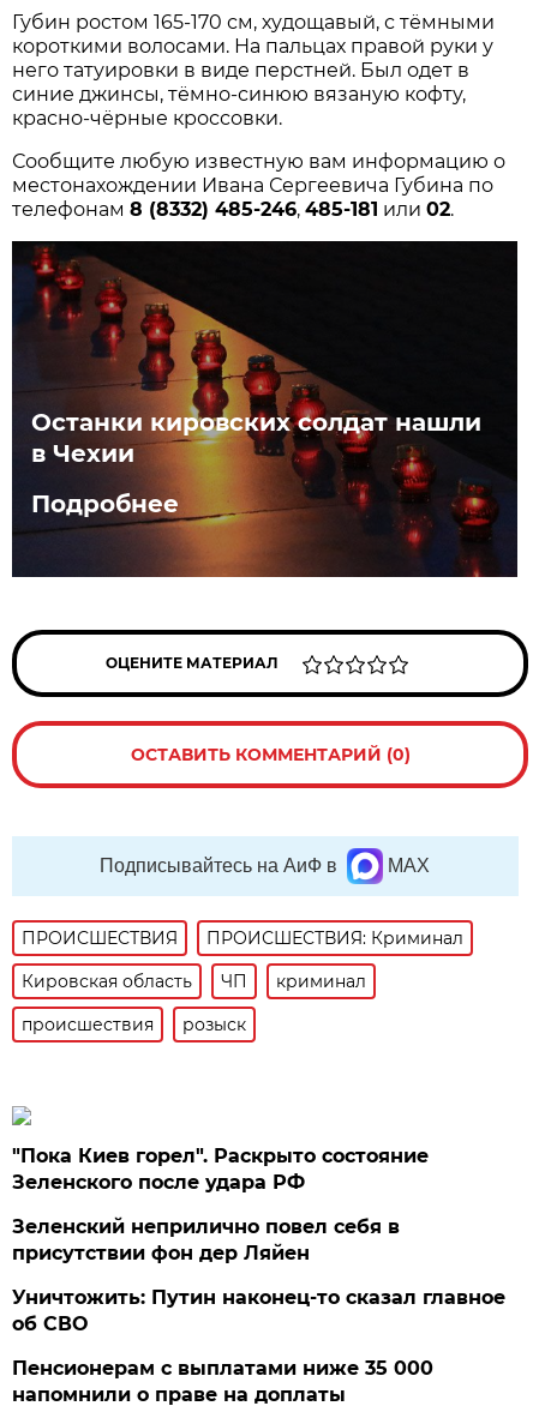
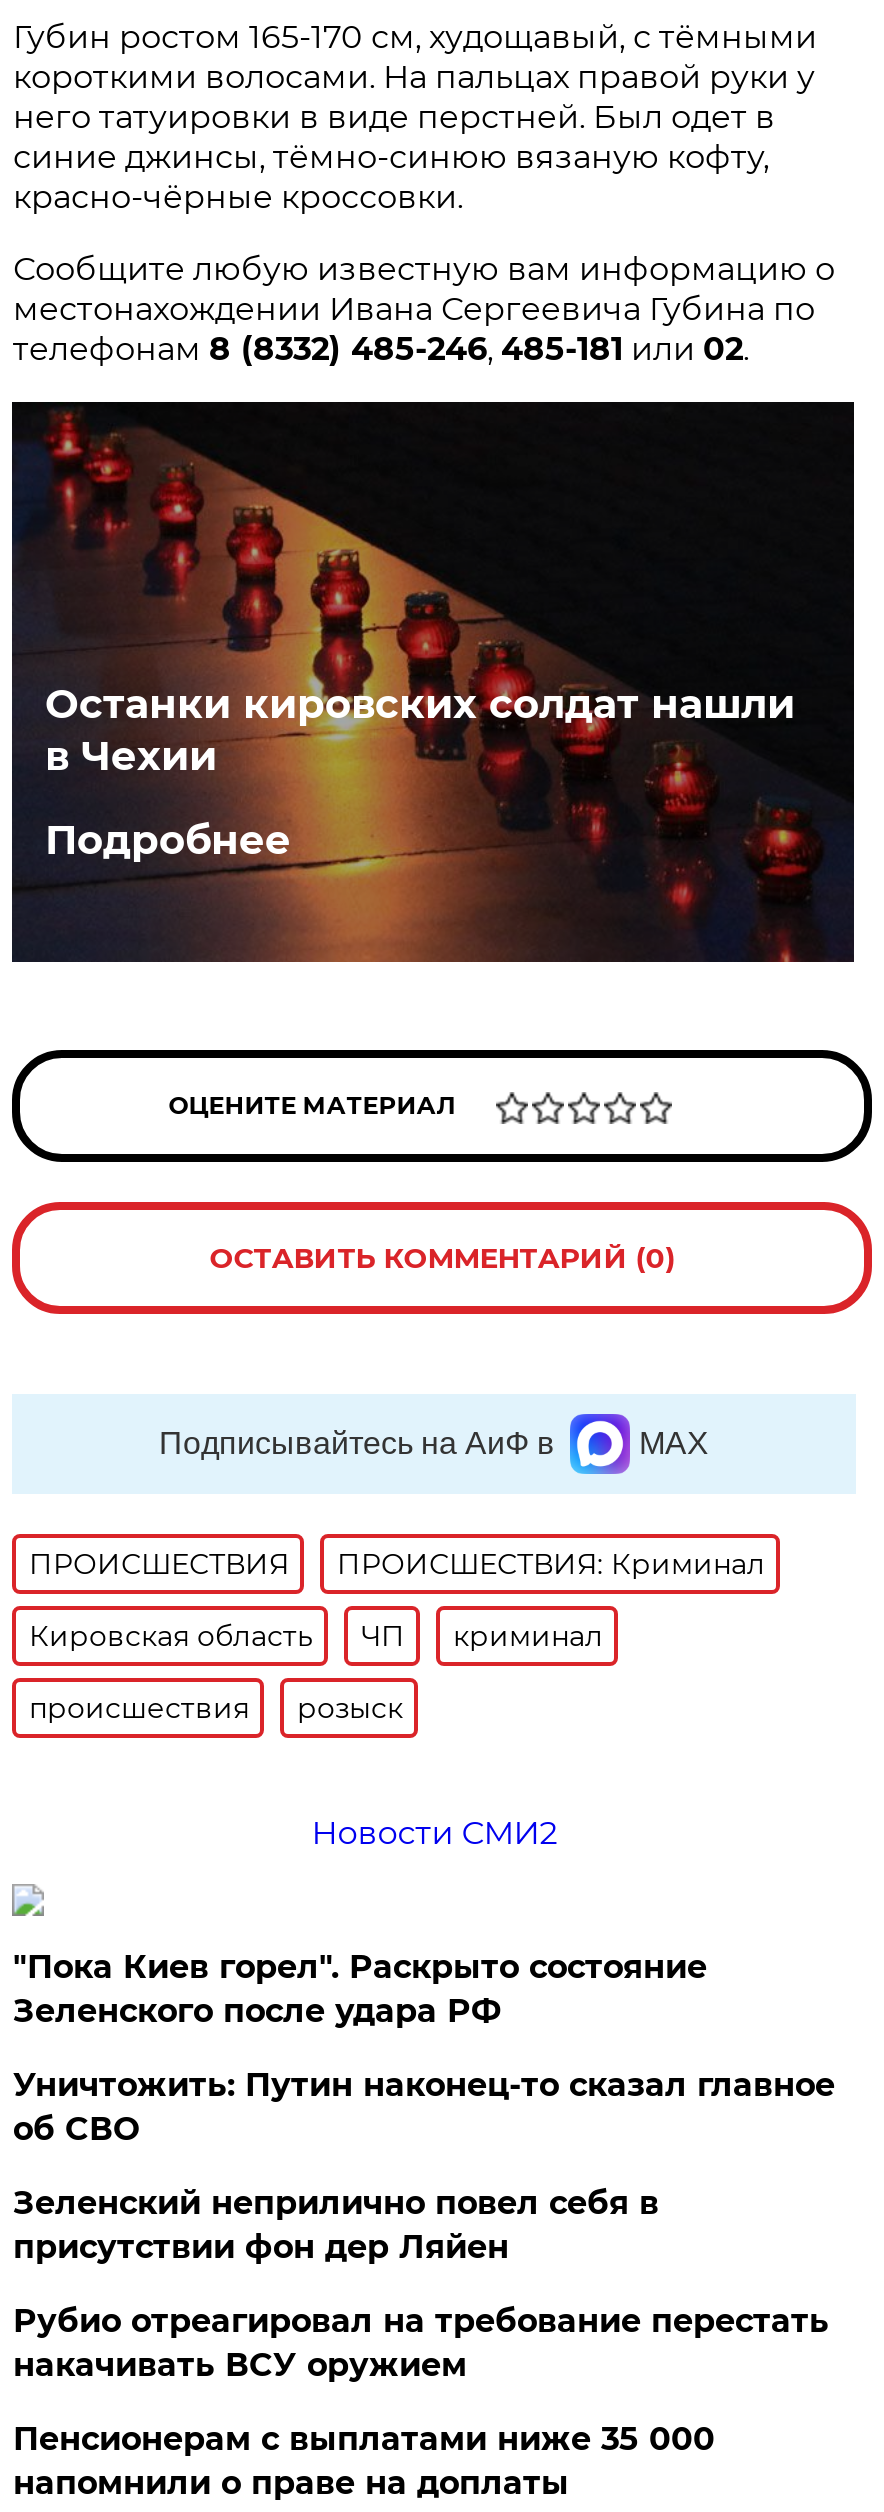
none -> [311,1814,557,1852] Новости СМИ2
none -> [13,2302,829,2384] Рубио отреагировал на требование перестать | накачивать ВСУ оружием
moved [12,1286,506,1335] -> [13,2066,835,2148]: Уничтожить: Путин наконец-то сказал главное | об СВО

